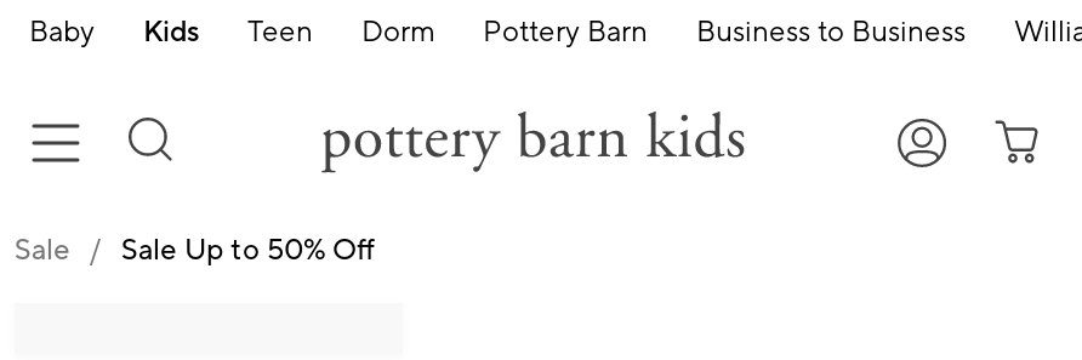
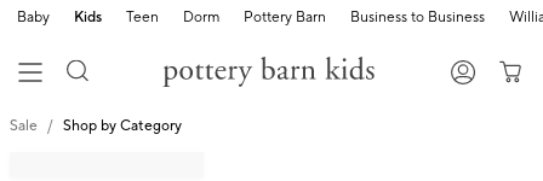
[121,233,376,270] Sale Up to 50% Off -> [63,117,182,135] Shop by Category

